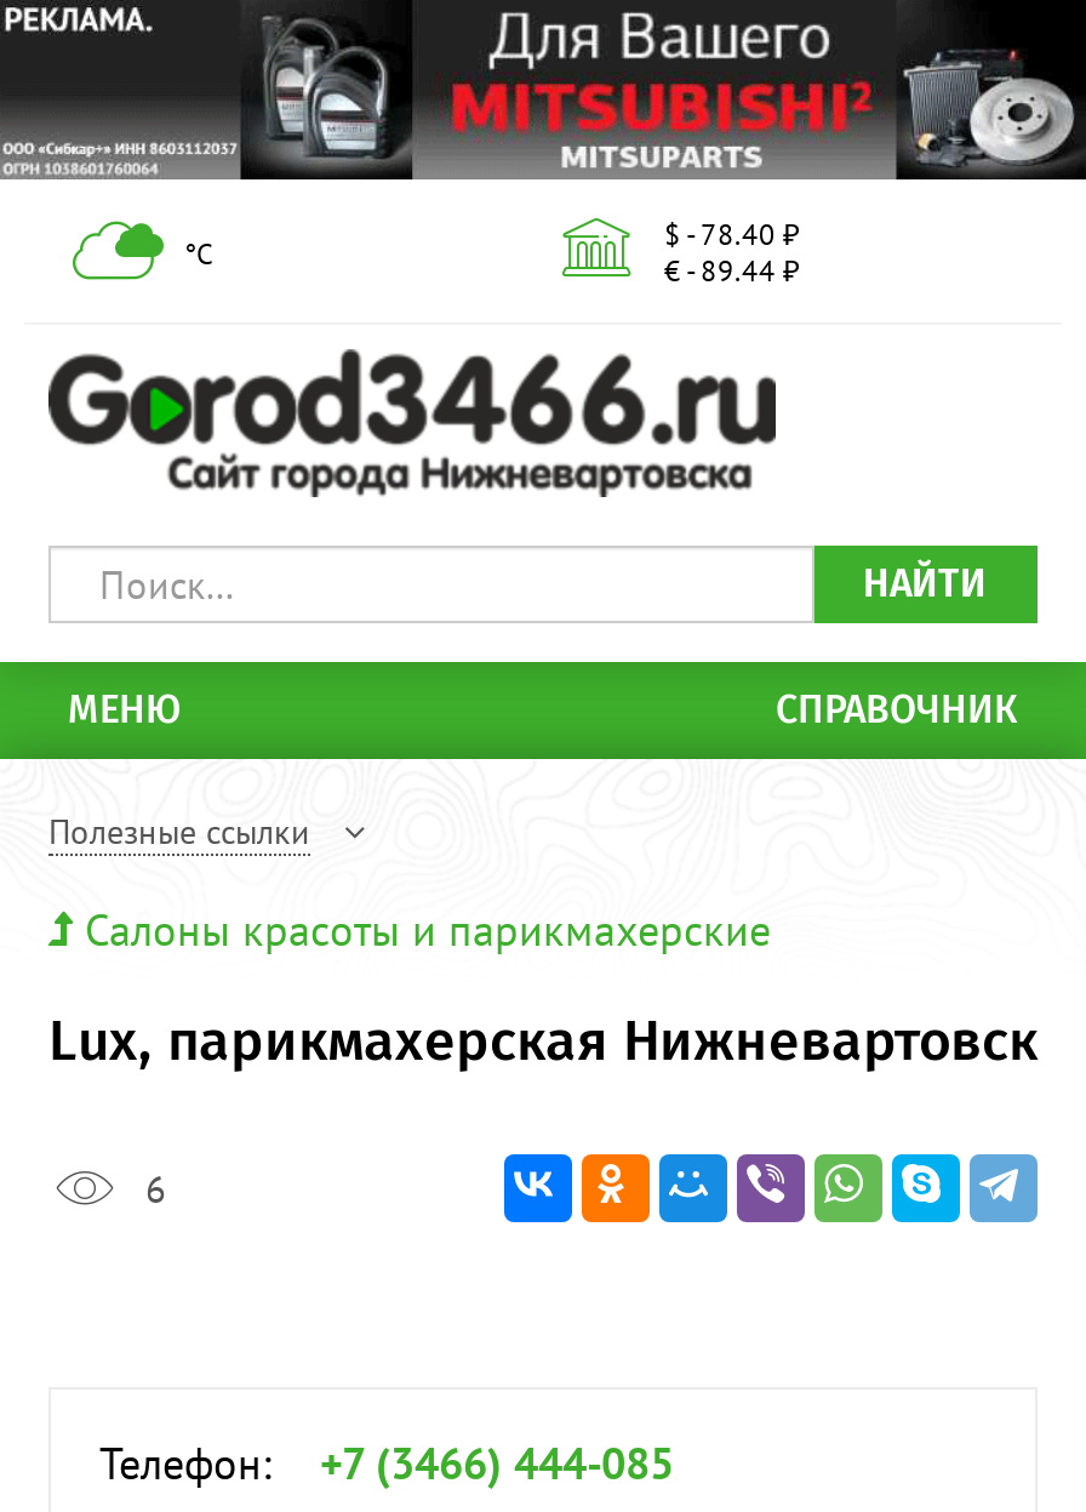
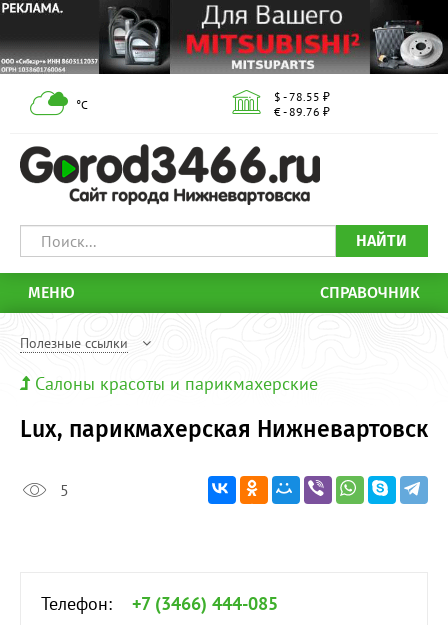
[664,216,800,252] $ - 78.40 ₽ -> [274,89,330,104] $ - 78.55 ₽
[664,252,800,288] € - 89.44 ₽ -> [274,104,330,119] € - 89.76 ₽
[145,1164,167,1212] 6 -> [60,480,69,500] 5

